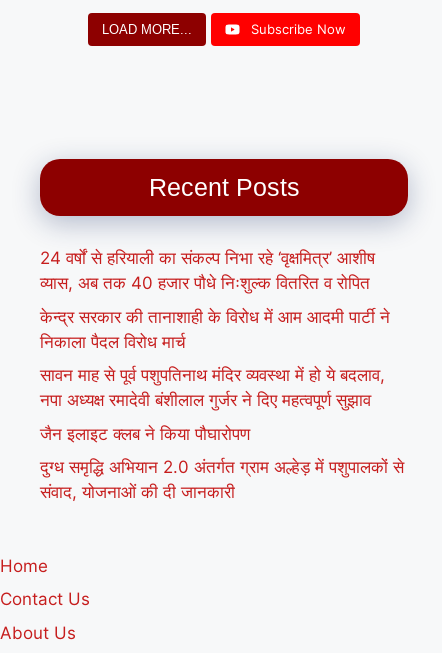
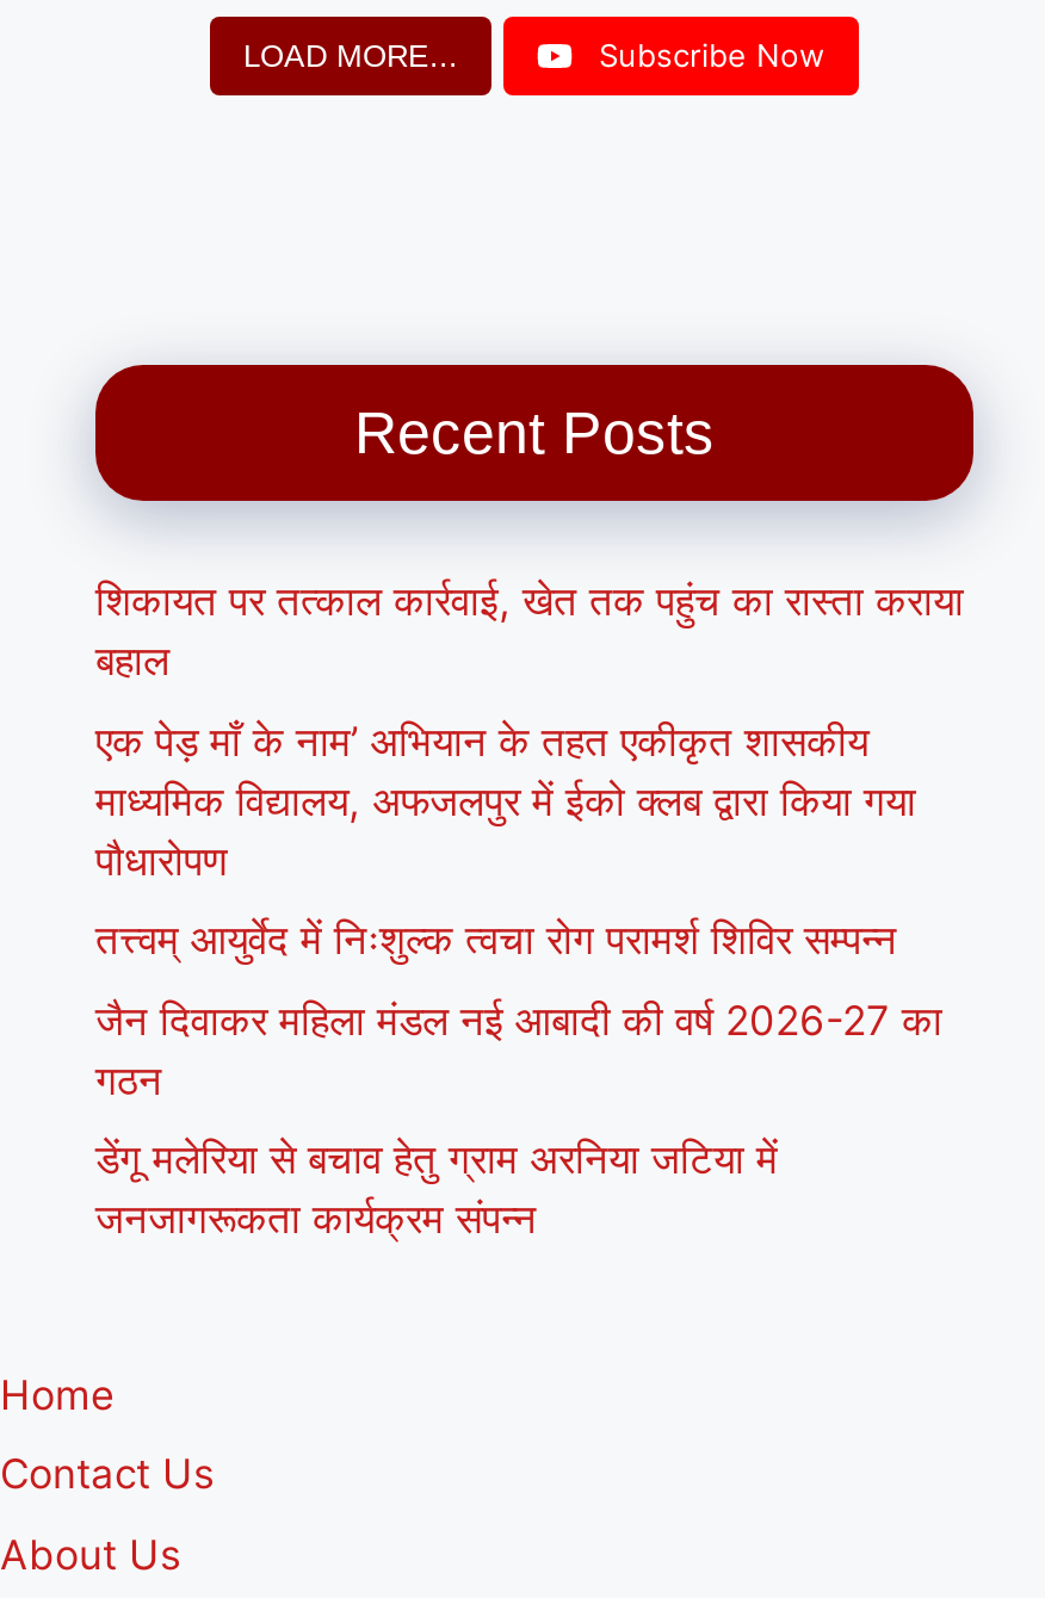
[40,248,375,293] 24 वर्षों से हरियाली का संकल्प निभा रहे ‘वृक्षमित्र’ आशीष | व्यास, अब तक 40 हजार पौधे निःशुल्क वितरित व रोपित -> [95,578,964,686] शिकायत पर तत्काल कार्रवाई, खेत तक पहुंच का रास्ता कराया | बहाल
[40,306,390,351] केन्द्र सरकार की तानाशाही के विरोध में आम आदमी पार्टी ने | निकाला पैदल विरोध मार्च -> [95,718,916,885] एक पेड़ माँ के नाम’ अभियान के तहत एकीकृत शासकीय | माध्यमिक विद्यालय, अफजलपुर में ईको क्लब द्वारा किया गया | पौधारोपण
[40,365,385,410] सावन माह से पूर्व पशुपतिनाथ मंदिर व्यवस्था में हो ये बदलाव, | नपा अध्यक्ष रमादेवी बंशीलाल गुर्जर ने दिए महत्वपूर्ण सुझाव -> [95,917,897,965] तत्त्वम् आयुर्वेद में निःशुल्क त्वचा रोग परामर्श शिविर सम्पन्न
[40,423,250,443] जैन इलाइट क्लब ने किया पौघारोपण -> [95,997,942,1104] जैन दिवाकर महिला मंडल नई आबादी की वर्ष 2026-27 का | गठन
[40,457,404,502] दुग्ध समृद्धि अभियान 2.0 अंतर्गत ग्राम अल्हेड़ में पशुपालकों से | संवाद, योजनाओं की दी जानकारी -> [95,1136,778,1244] डेंगू मलेरिया से बचाव हेतु ग्राम अरनिया जटिया में | जनजागरूकता कार्यक्रम संपन्‍न

